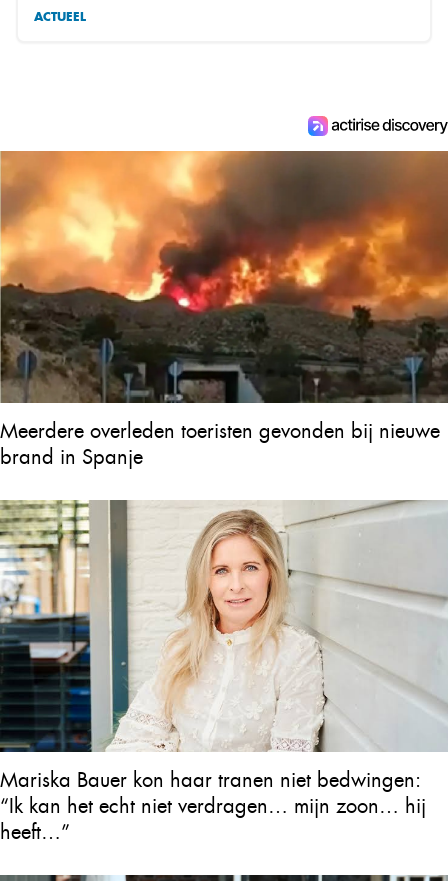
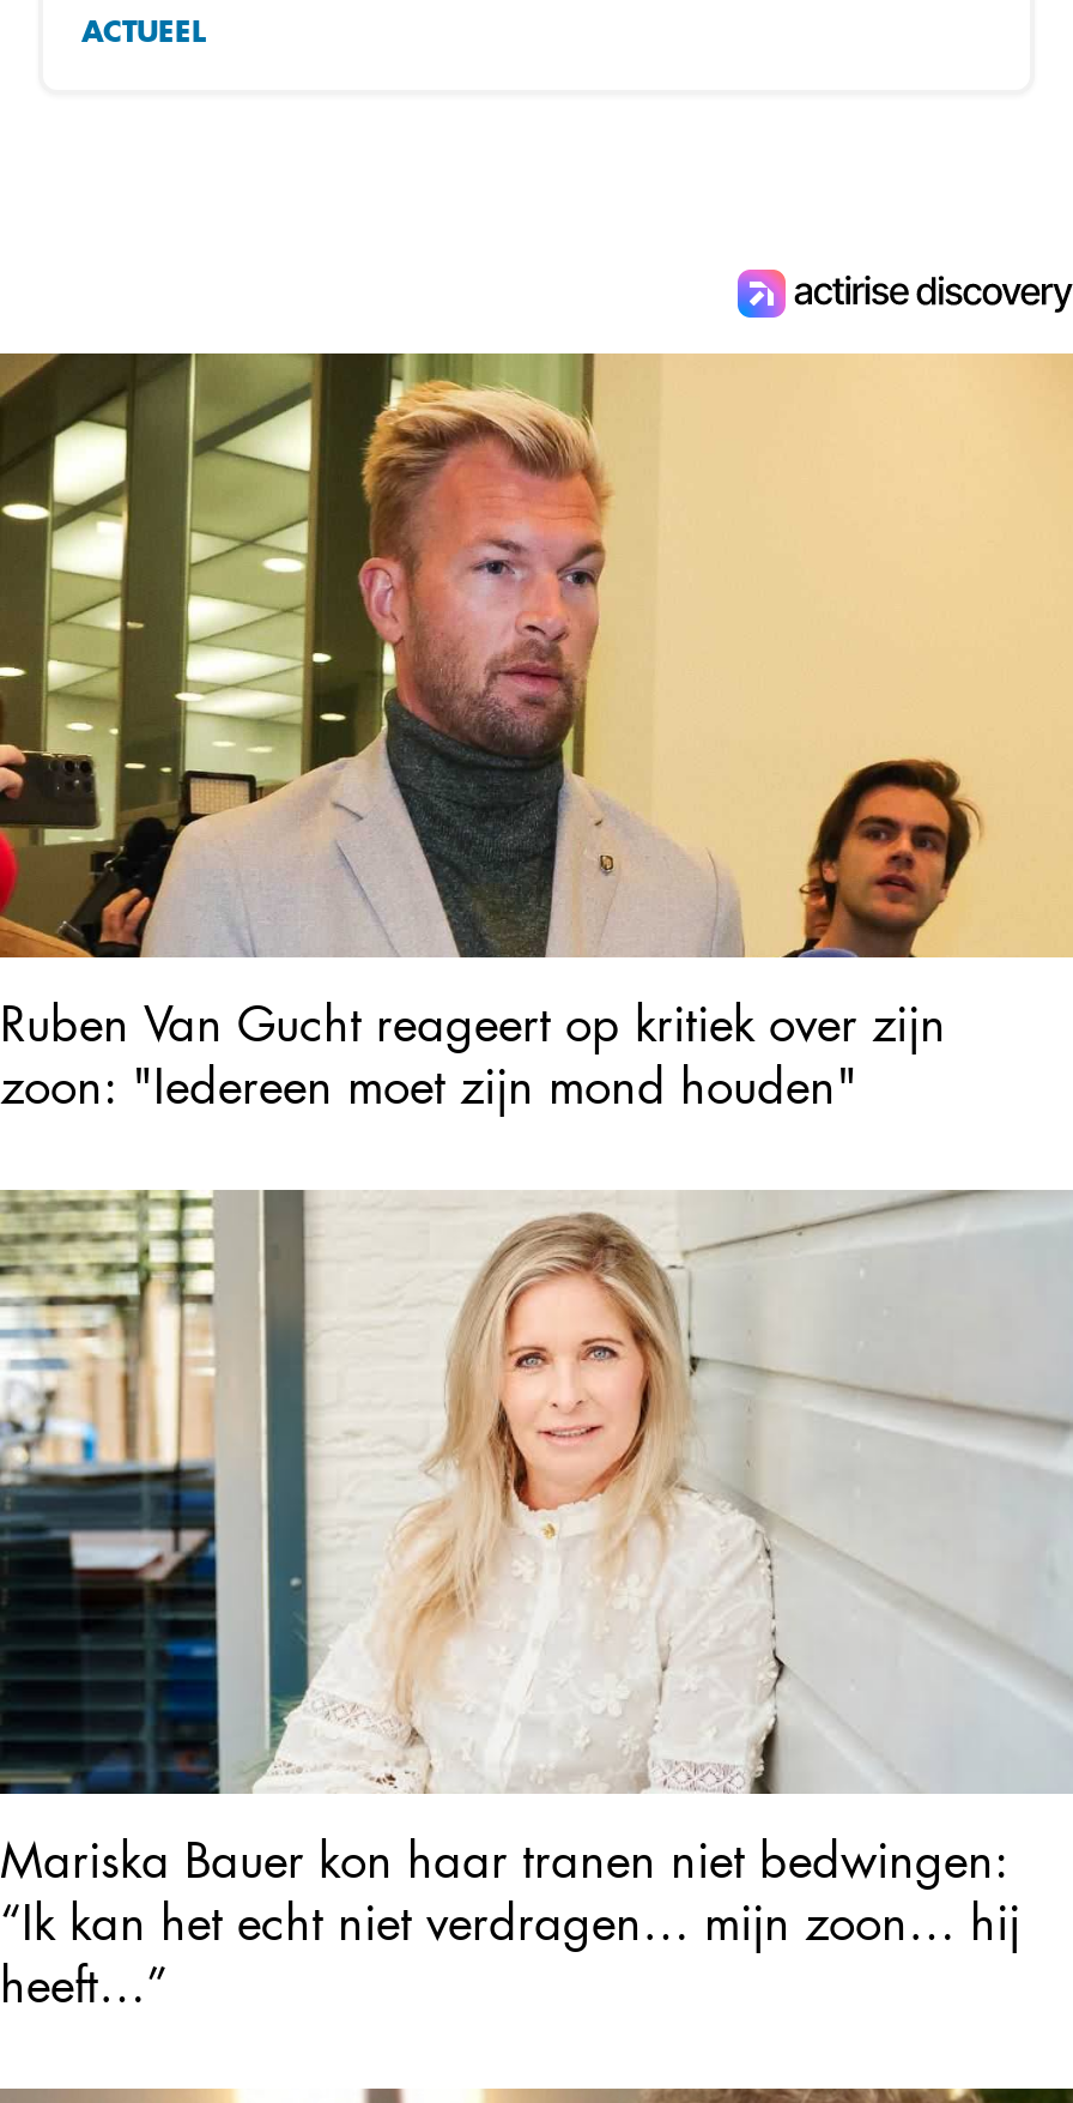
[0,150,445,470] [image] | Meerdere overleden toeristen gevonden bij nieuwe | brand in Spanje -> [0,351,1066,1118] [image] | Ruben Van Gucht reageert op kritiek over zijn | zoon: "Iedereen moet zijn mond houden"

